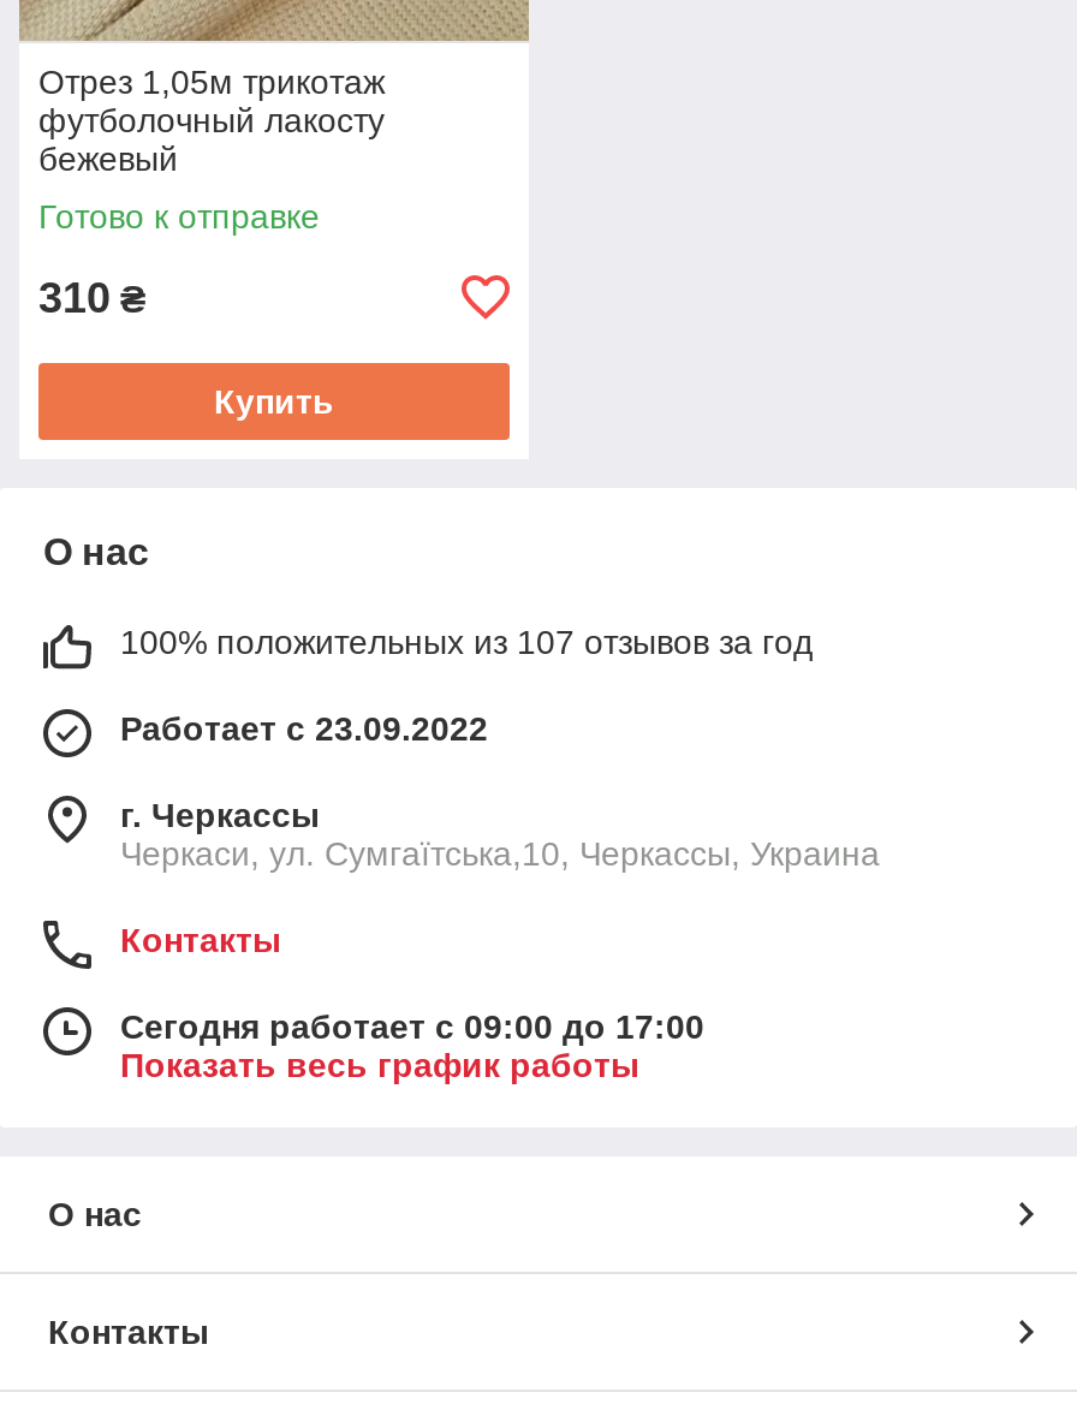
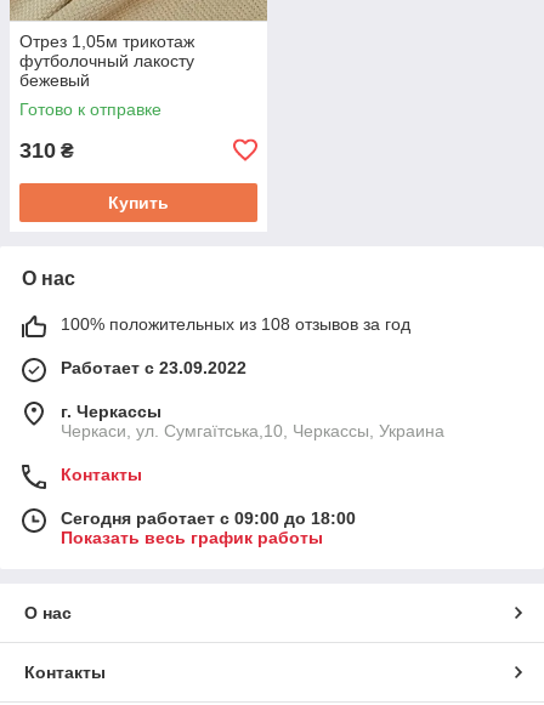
[120,622,813,661] 100% положительных из 107 отзывов за год -> [61,314,410,333] 100% положительных из 108 отзывов за год
[120,1007,704,1045] Сегодня работает с 09:00 до 17:00 -> [61,508,356,528] Сегодня работает с 09:00 до 18:00

